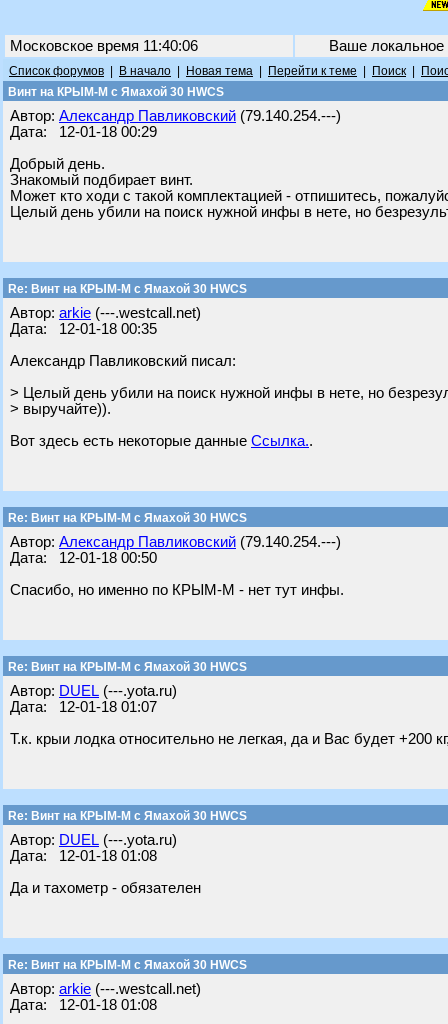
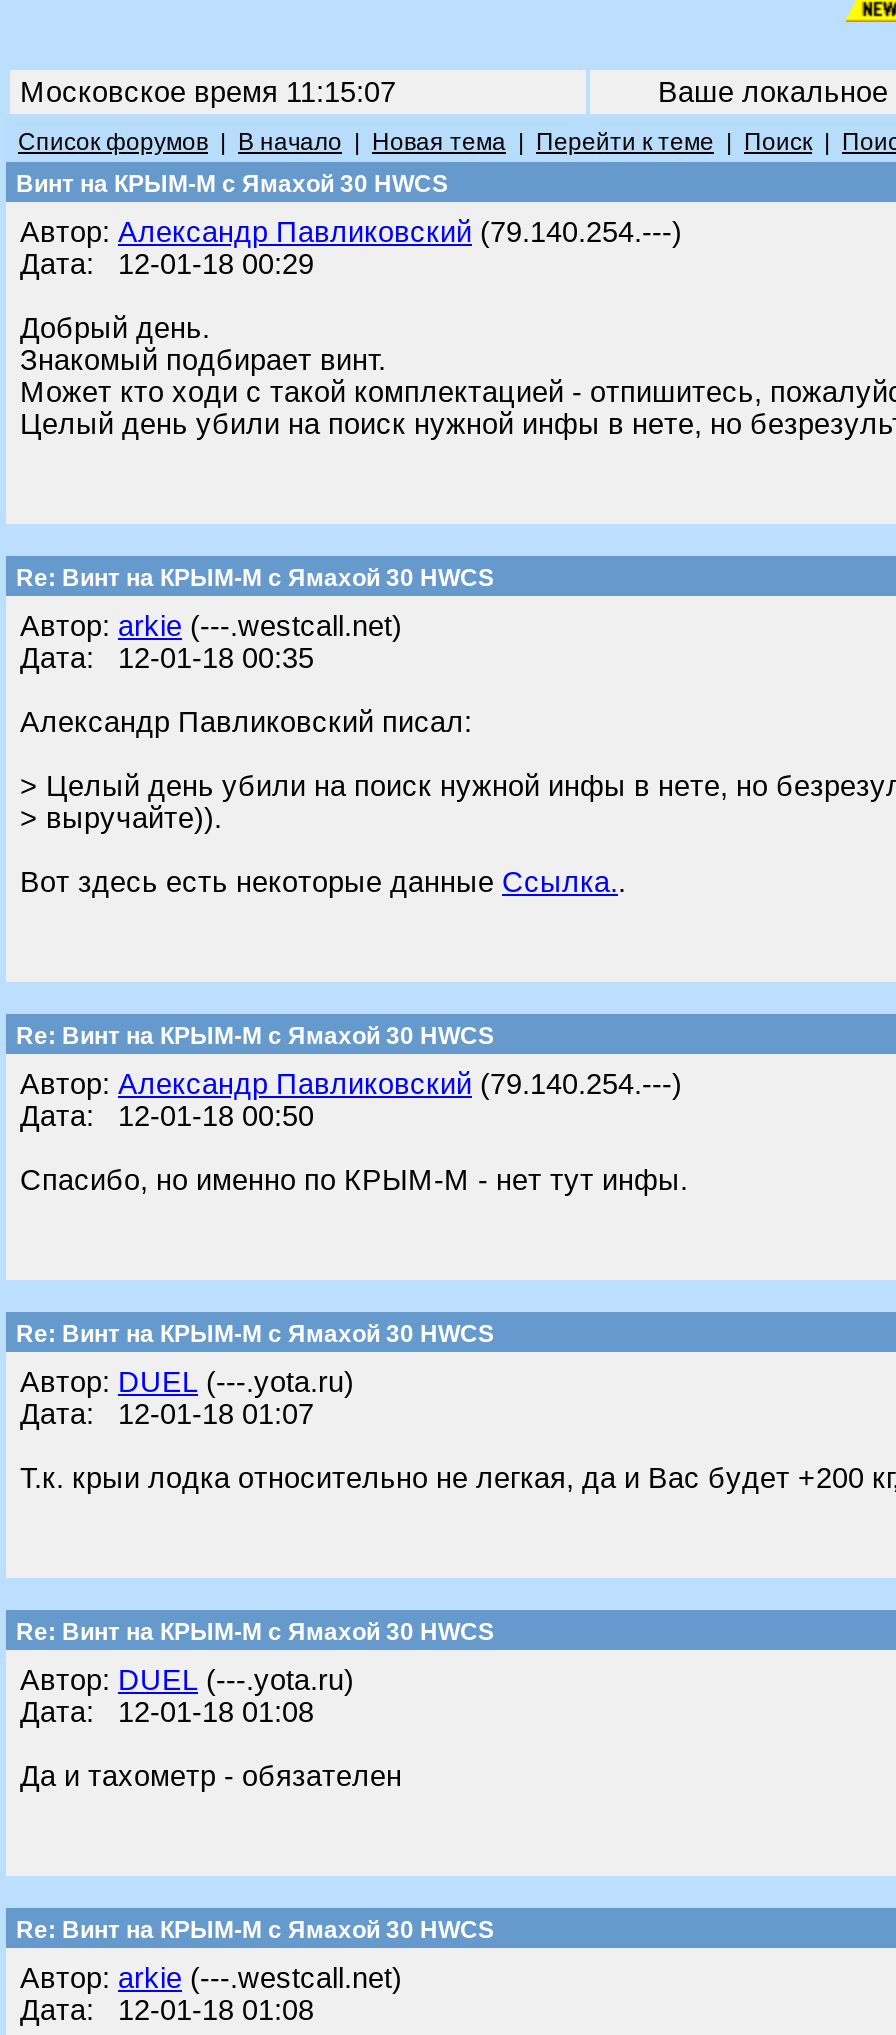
[6,38,202,54] Московское время 11:40:06 -> [12,76,404,108] Московское время 11:15:07

